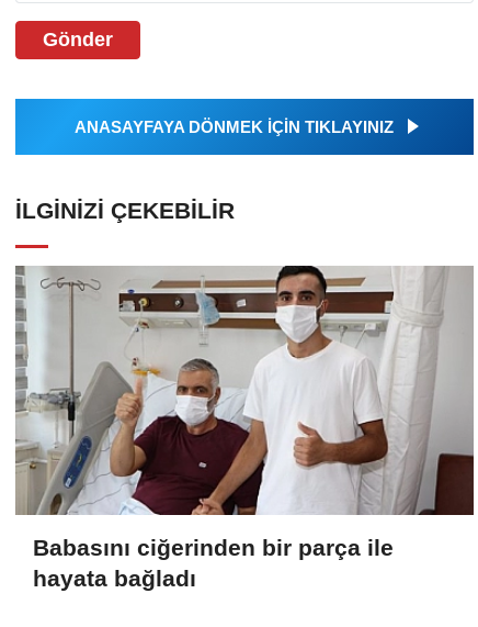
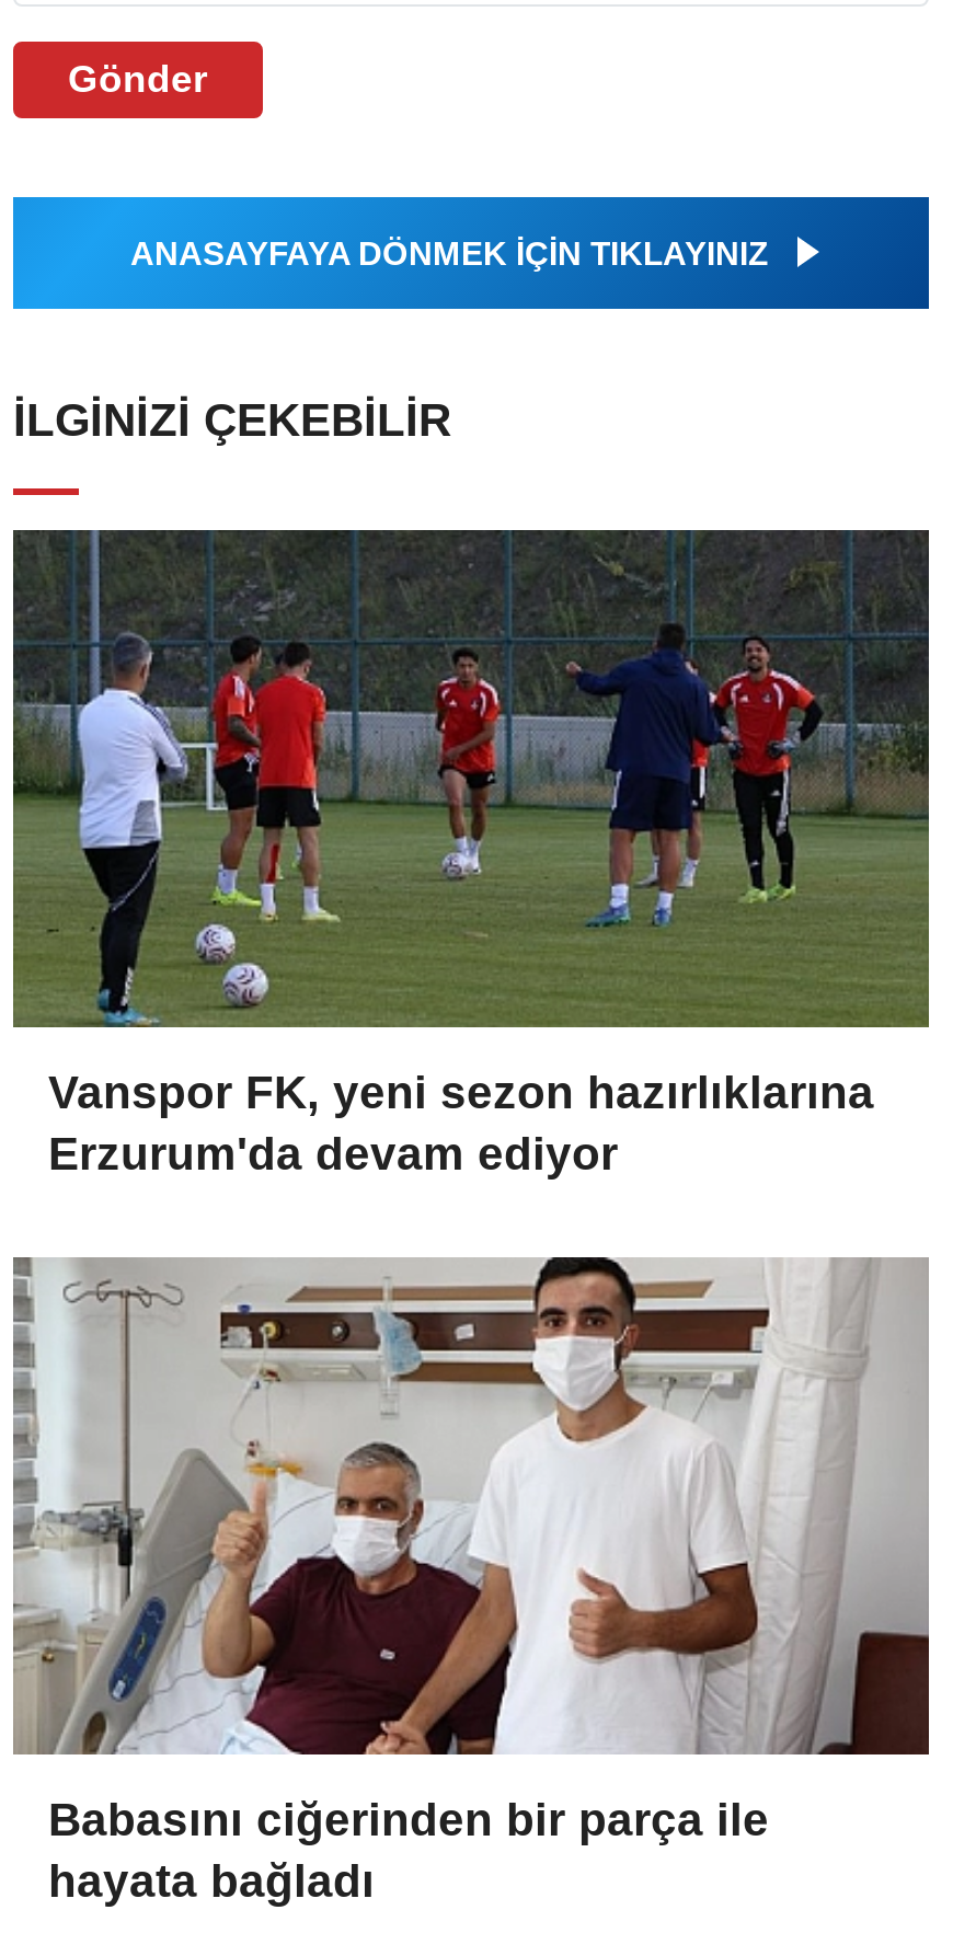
none -> [13,528,929,1178] [image] | Vanspor FK, yeni sezon hazırlıklarına | Erzurum'da devam ediyor

